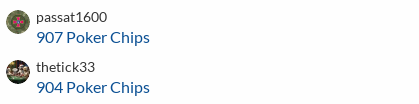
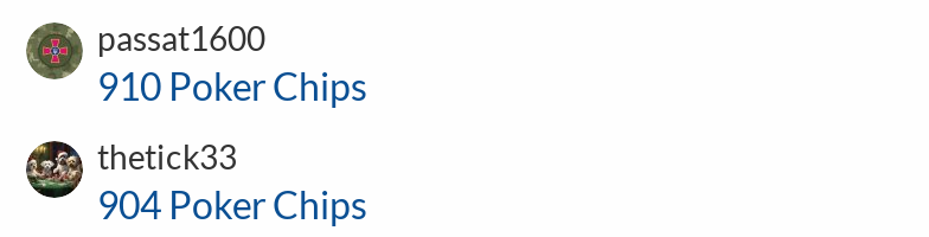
[36,27,150,46] 907 Poker Chips -> [97,62,367,107] 910 Poker Chips

